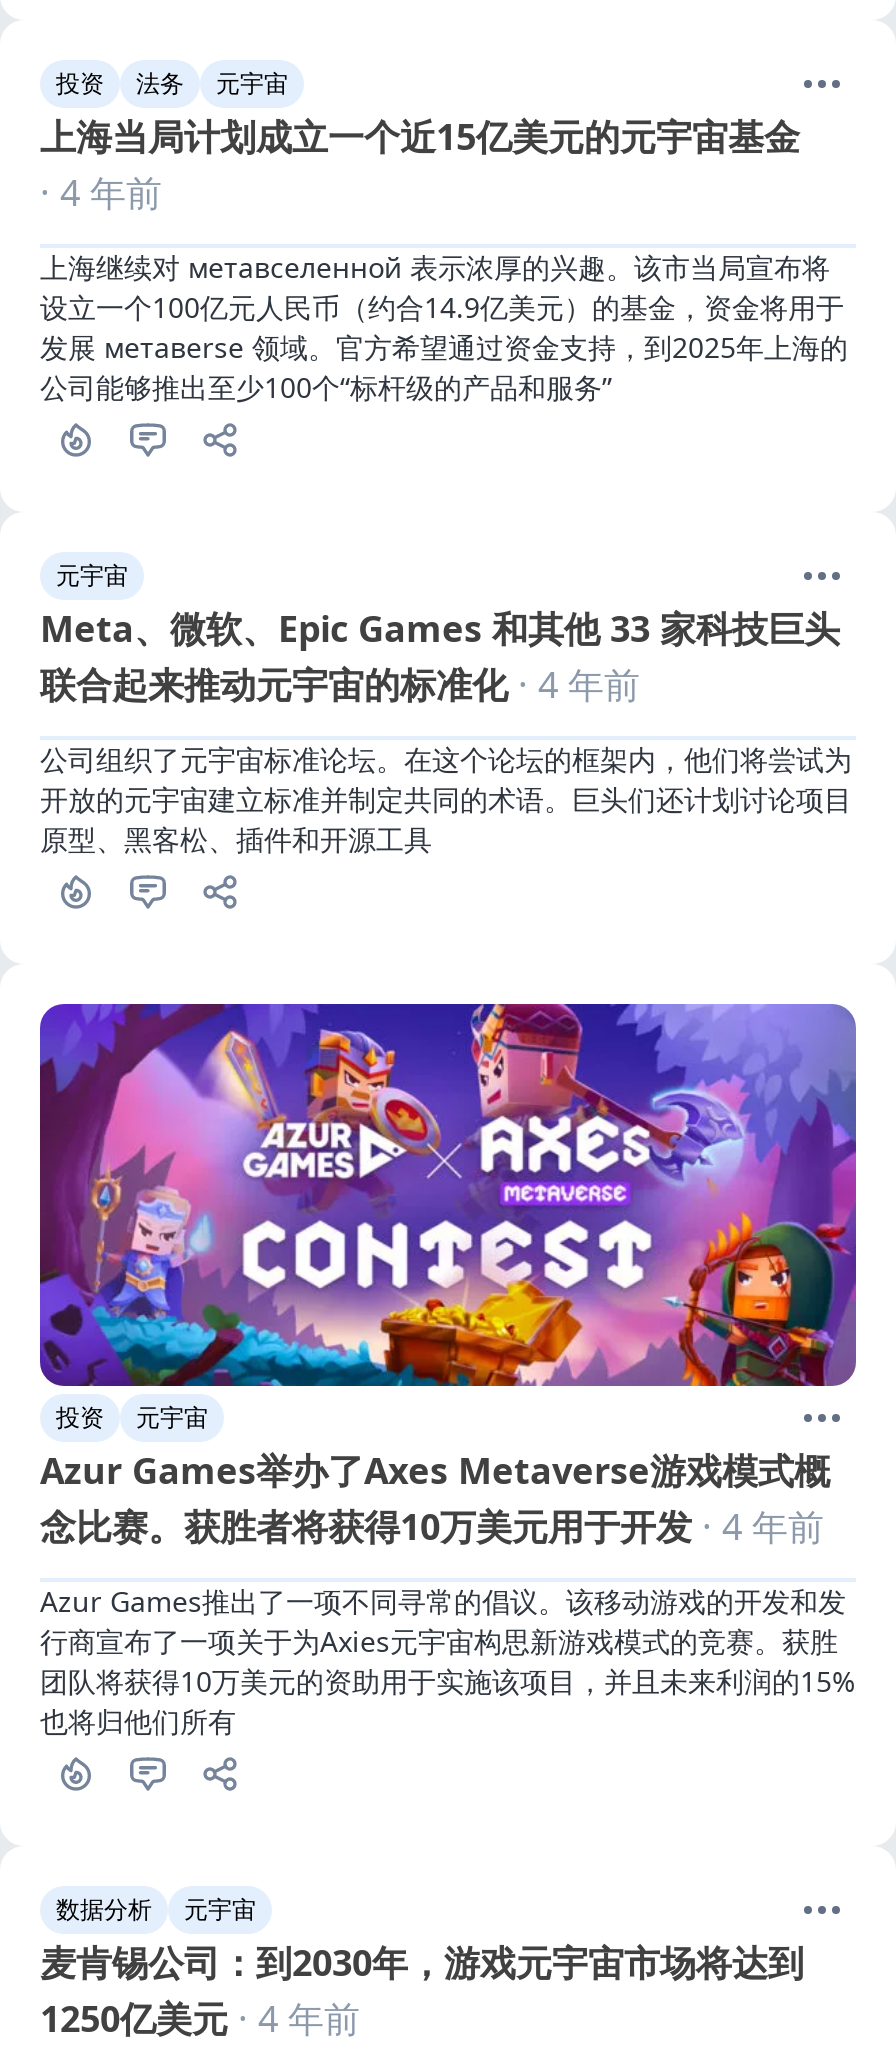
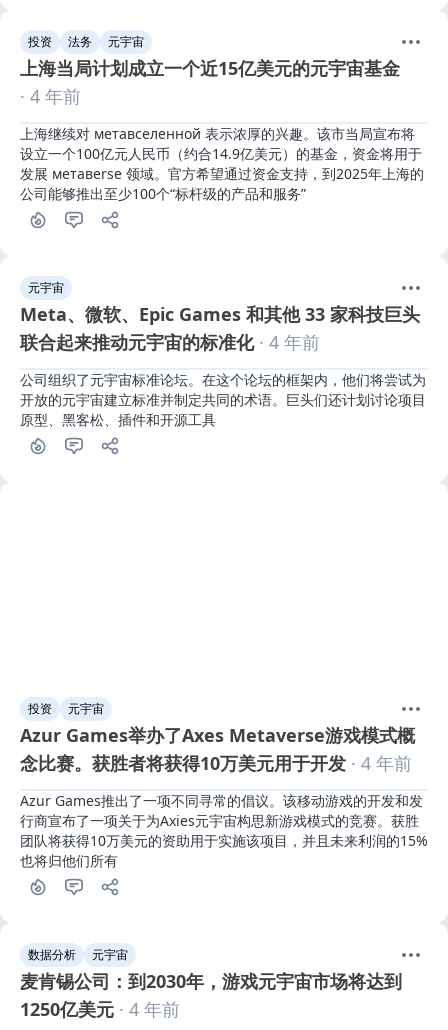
[38,1002,858,1388] [image] -> none

